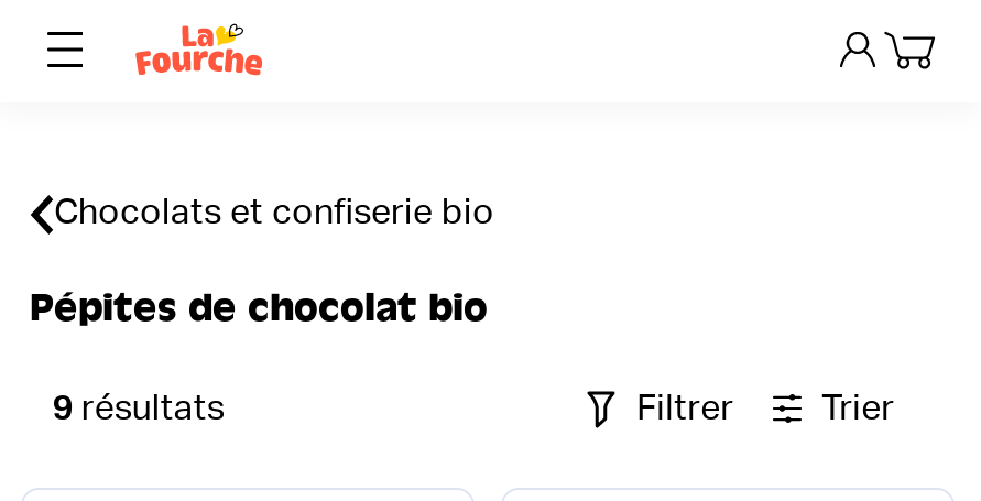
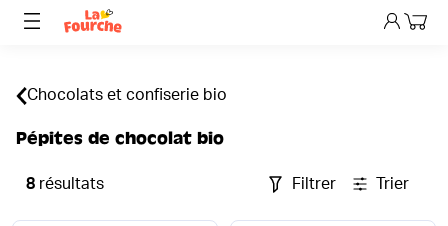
[52,391,224,426] 9 résultats -> [26,176,104,192] 8 résultats

